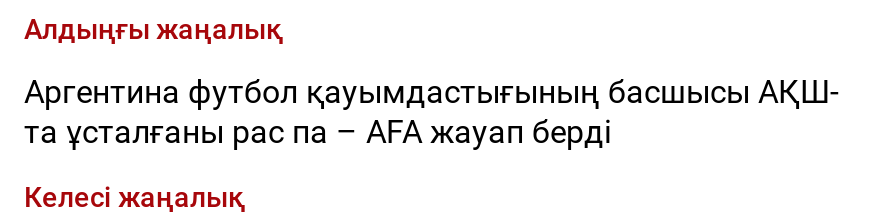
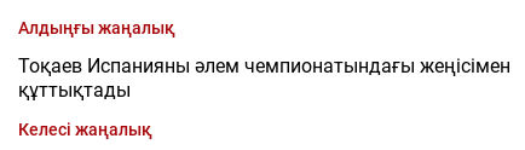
[24,73,838,151] Аргентина футбол қауымдастығының басшысы АҚШ- | та ұсталғаны рас па – AFA жауап берді -> [18,54,510,101] Тоқаев Испанияны әлем чемпионатындағы жеңісімен | құттықтады

